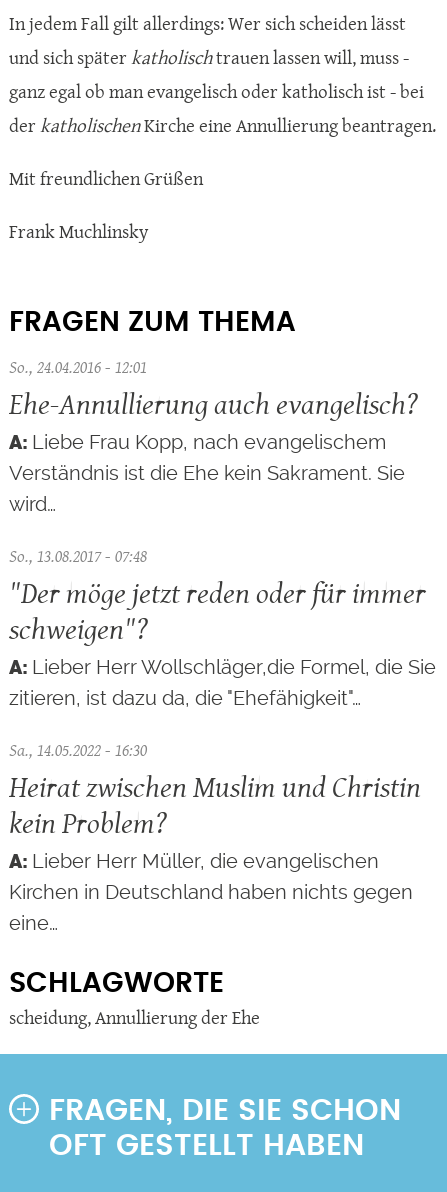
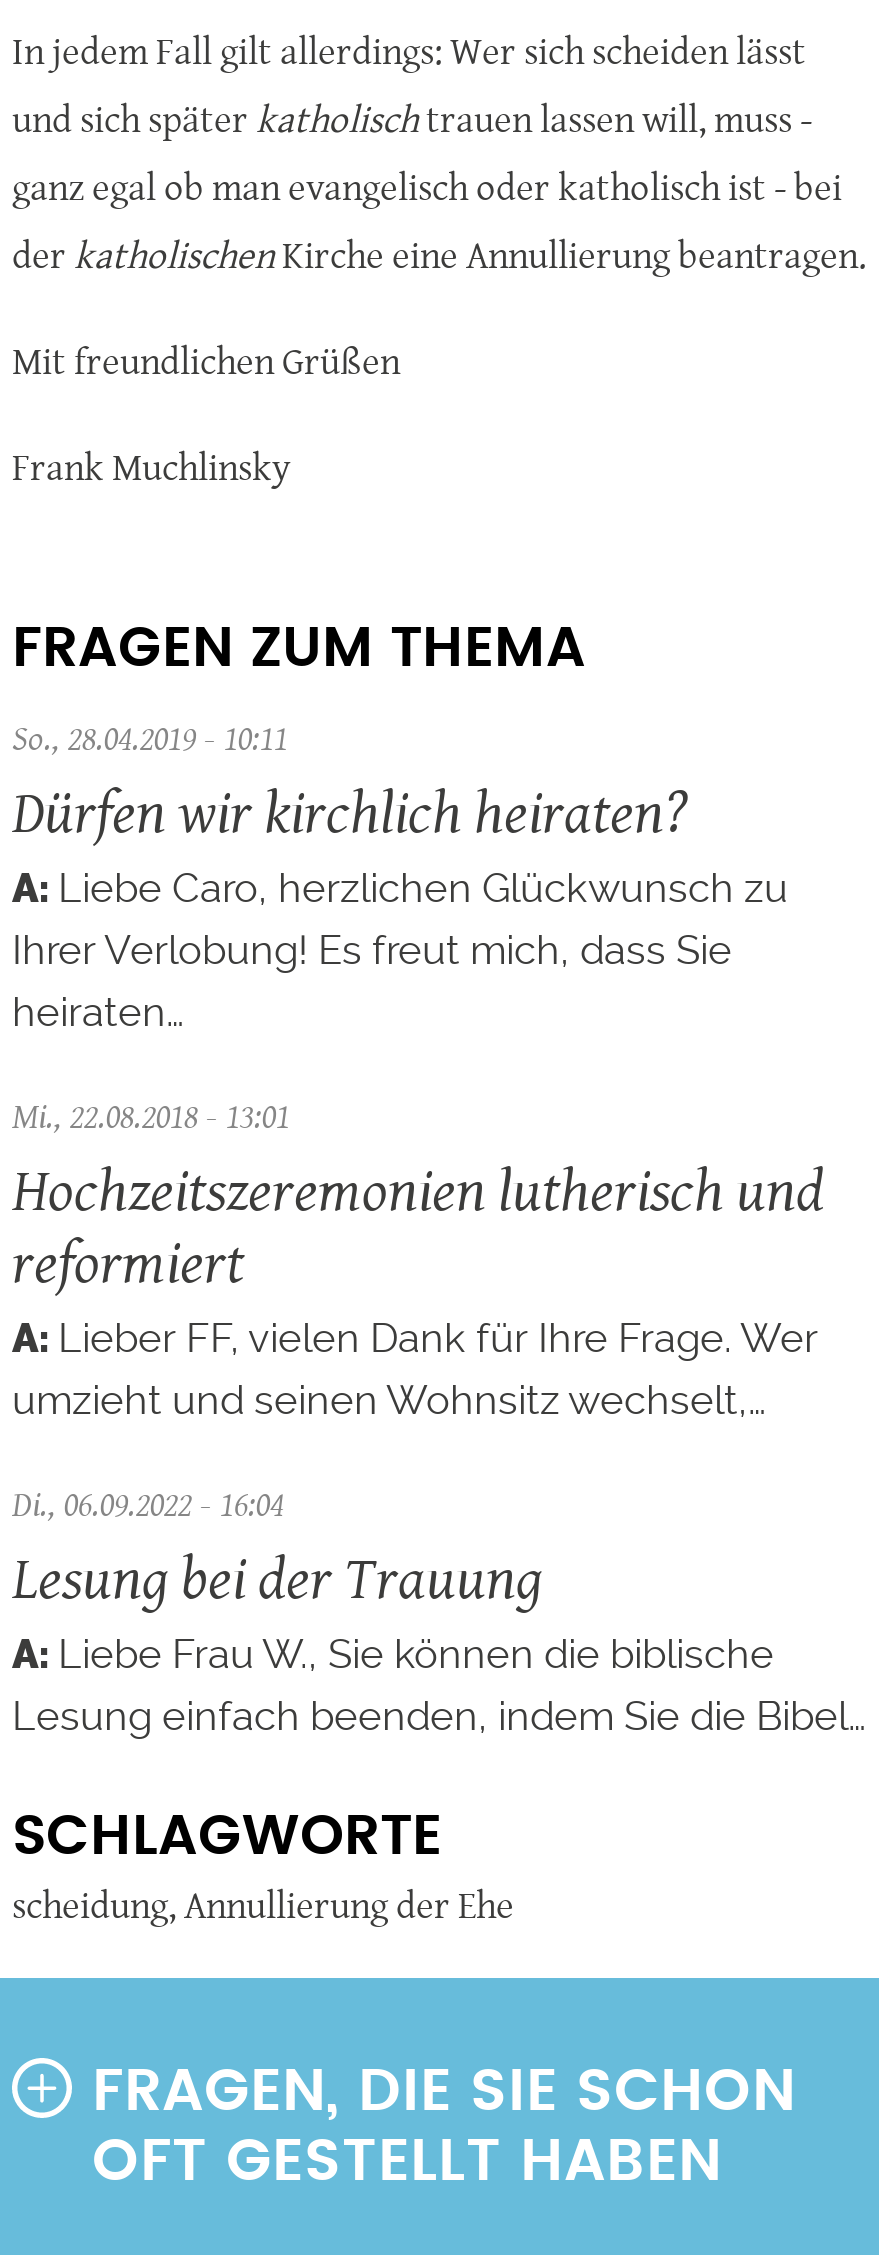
[9,354,418,516] So., 24.04.2016 - 12:01 | Ehe-Annullierung auch evangelisch? | Liebe Frau Kopp, nach evangelischem | Verständnis ist die Ehe kein Sakrament. Sie | wird… -> [12,711,788,1035] So., 28.04.2019 - 10:11 | Dürfen wir kirchlich heiraten? | Liebe Caro, herzlichen Glückwunsch zu | Ihrer Verlobung! Es freut mich, dass Sie | heiraten…
[9,543,436,710] So., 13.08.2017 - 07:48 | "Der möge jetzt reden oder für immer | schweigen"? | Lieber Herr Wollschläger,die Formel, die Sie | zitieren, ist dazu da, die "Ehefähigkeit"… -> [12,1089,824,1424] Mi., 22.08.2018 - 13:01 | Hochzeitszeremonien lutherisch und | reformiert | Lieber FF, vielen Dank für Ihre Frage. Wer | umzieht und seinen Wohnsitz wechselt,…
[9,737,421,935] Sa., 14.05.2022 - 16:30 | Heirat zwischen Muslim und Christin | kein Problem? | Lieber Herr Müller, die evangelischen | Kirchen in Deutschland haben nichts gegen | eine… -> [12,1478,866,1740] Di., 06.09.2022 - 16:04 | Lesung bei der Trauung | Liebe Frau W., Sie können die biblische | Lesung einfach beenden, indem Sie die Bibel…

